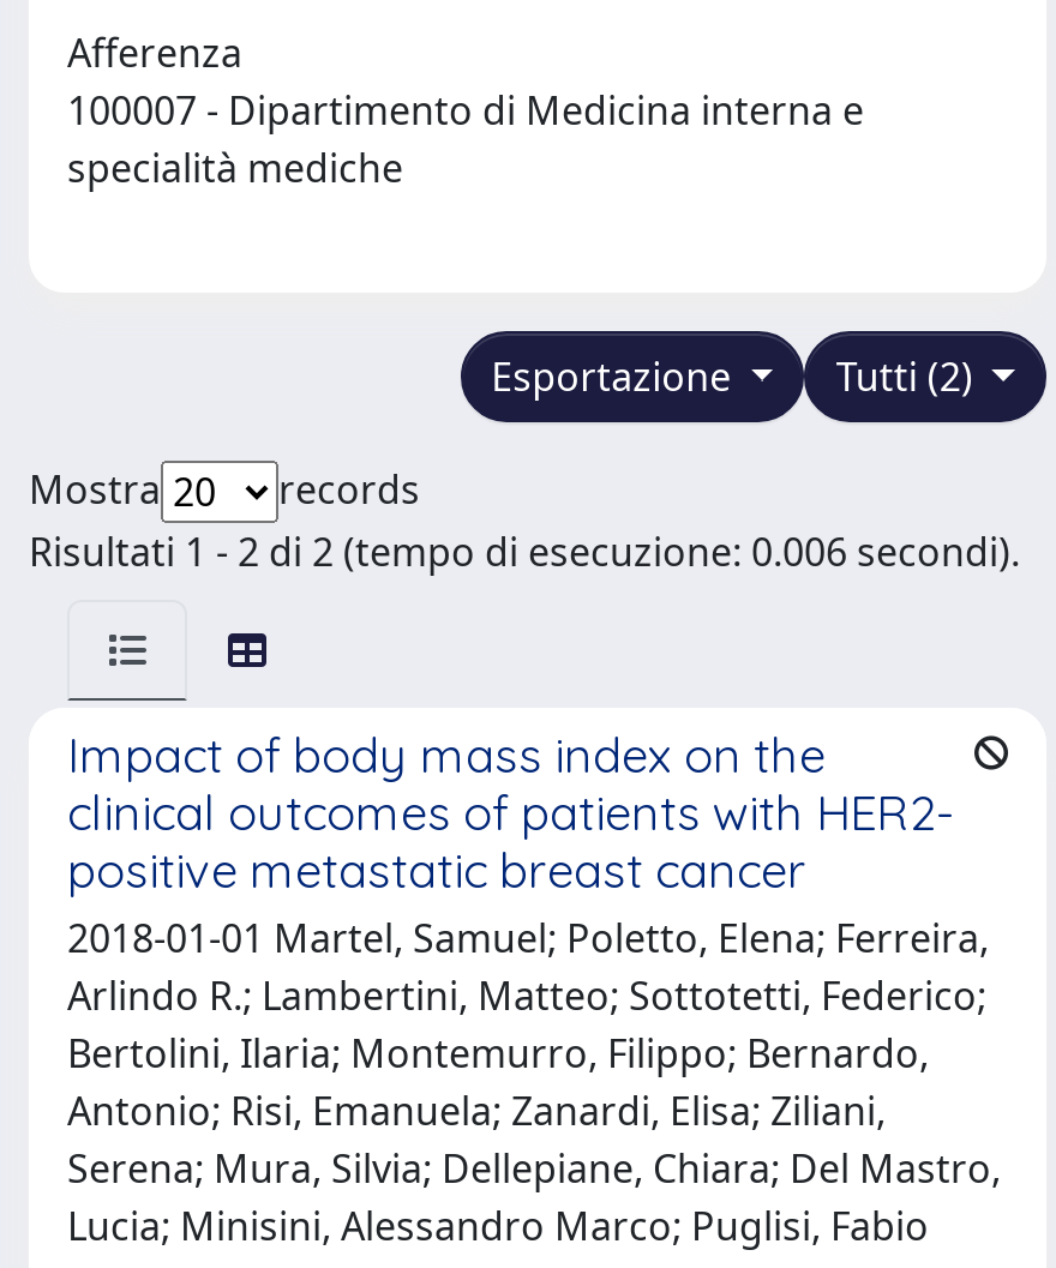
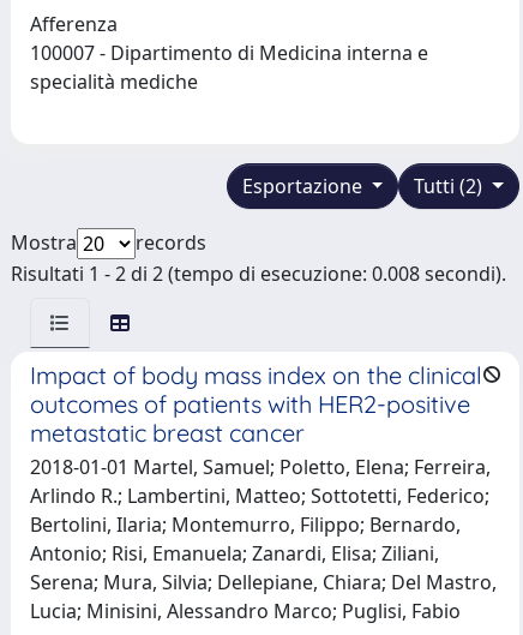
[29,525,1020,578] Risultati 1 - 2 di 2 (tempo di esecuzione: 0.006 secondi). -> [11,260,506,287] Risultati 1 - 2 di 2 (tempo di esecuzione: 0.008 secondi).

